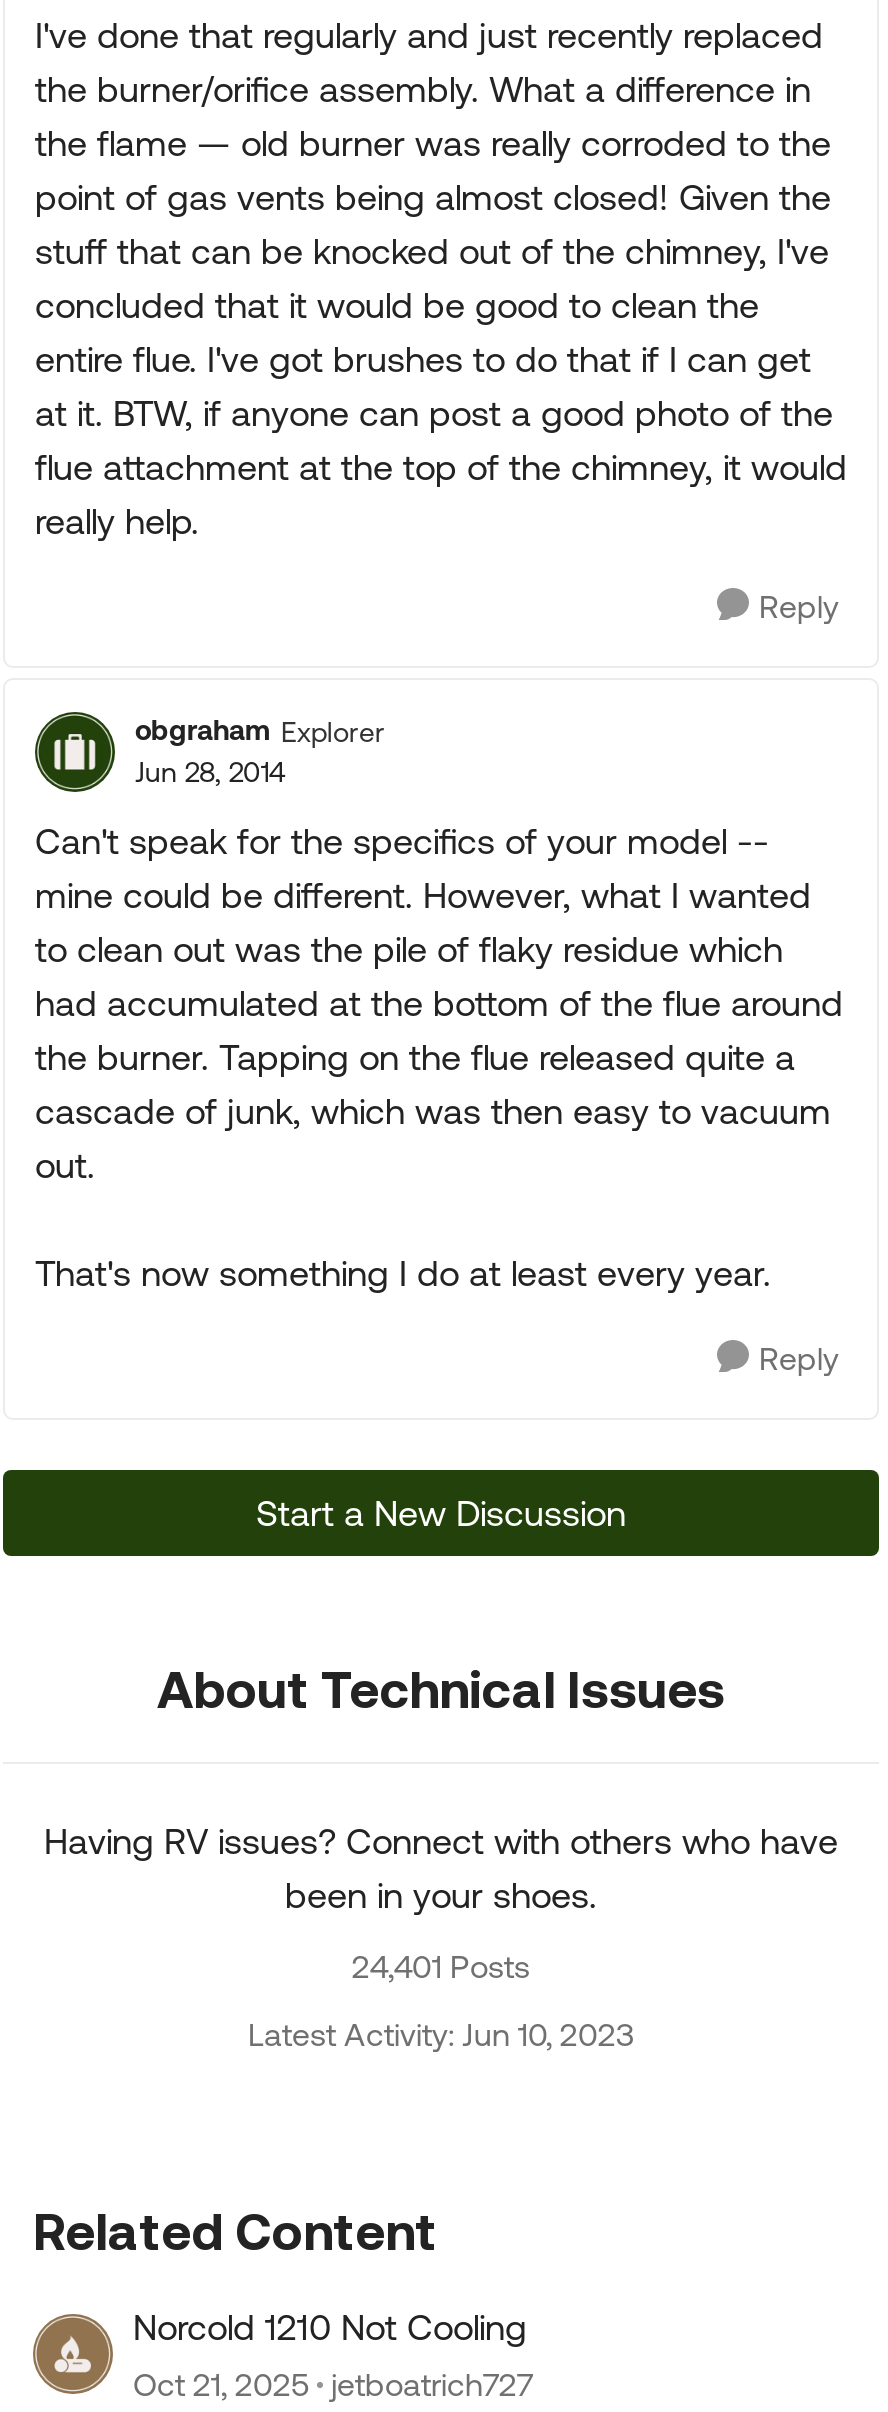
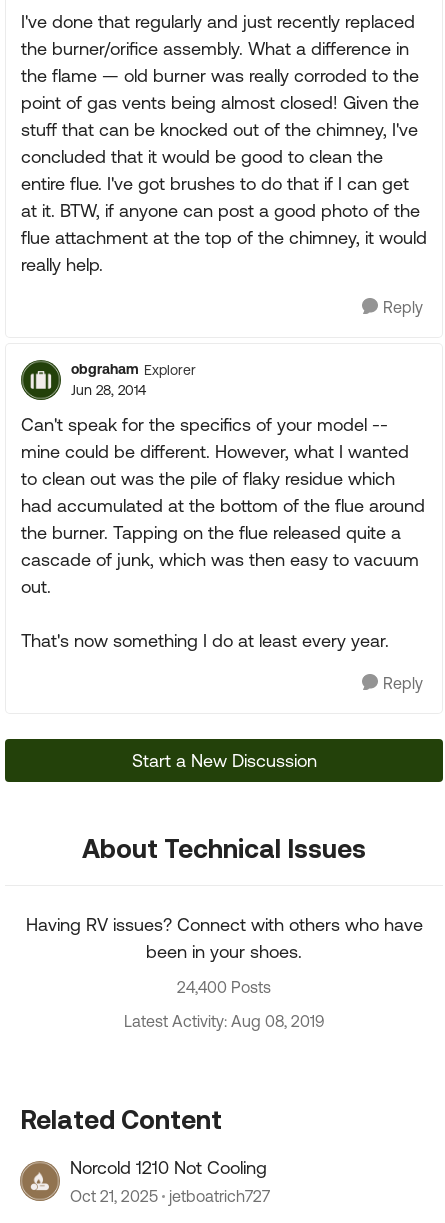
[352,1948,530,1984] 24,401 Posts -> [177,978,271,996] 24,400 Posts
[248,2016,634,2052] Latest Activity: Jun 10, 2023 -> [124,1012,324,1030] Latest Activity: Aug 08, 2019

